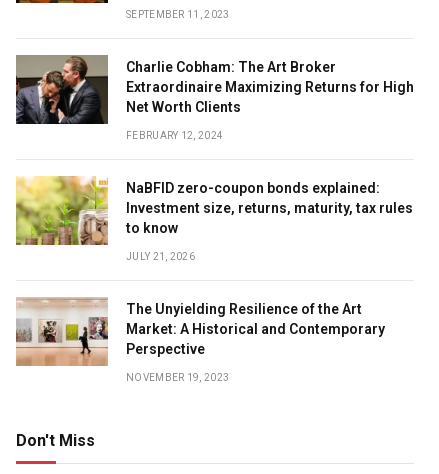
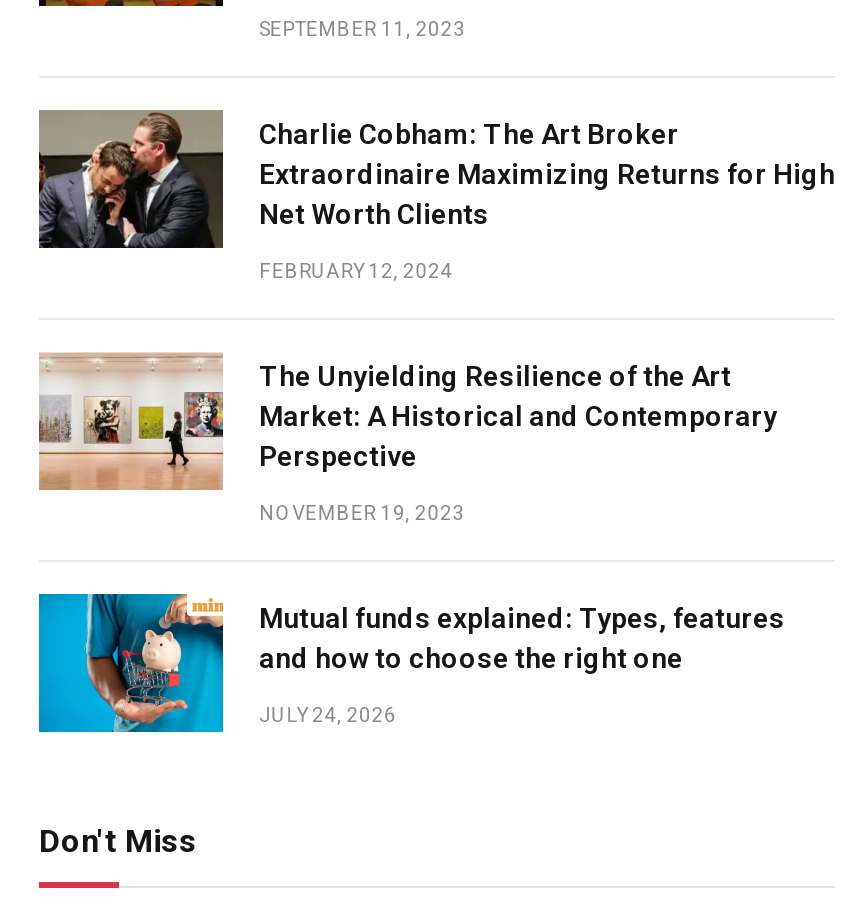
[16,176,413,262] [image] | NaBFID zero-coupon bonds explained: | Investment size, returns, maturity, tax rules | to know | JULY 21, 2026 -> none
moved [14,297,385,383] -> [35,352,777,523]: [image] | The Unyielding Resilience of the Art | Market: A Historical and Contemporary | Perspective | NOVEMBER 19, 2023
none -> [37,592,785,734] [image] | Mutual funds explained: Types, features | and how to choose the right one | JULY 24, 2026

